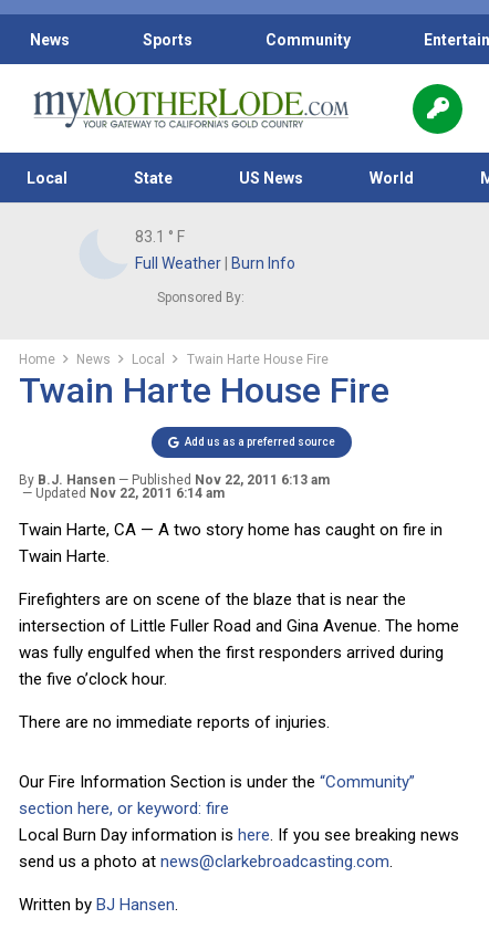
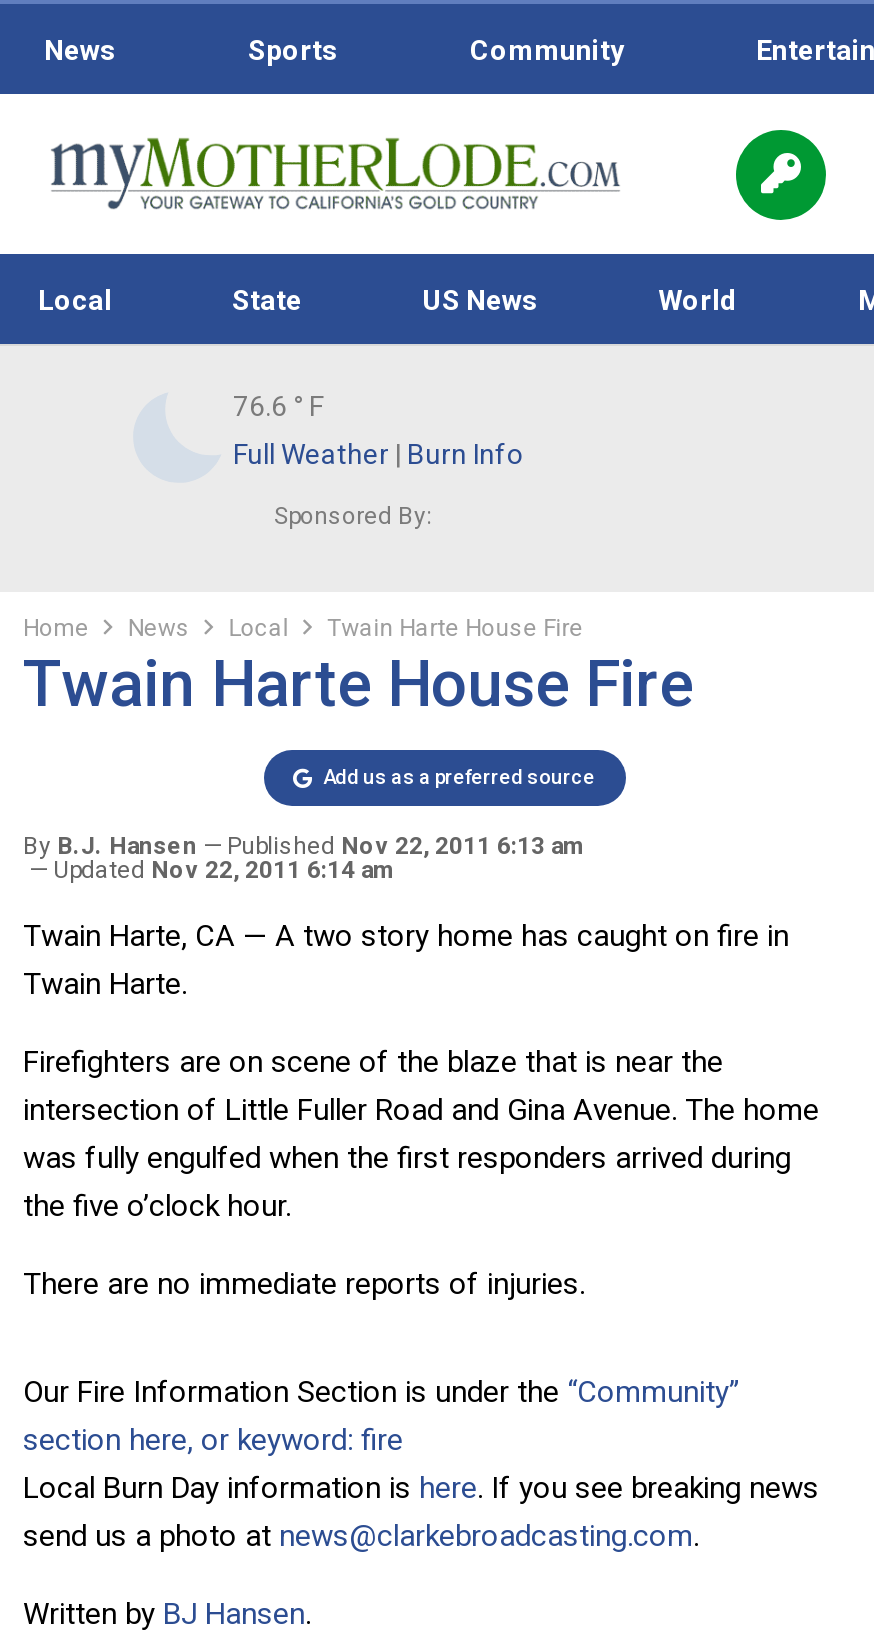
[134,228,184,246] 83.1 ° F -> [233,390,323,422] 76.6 ° F

